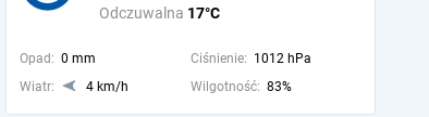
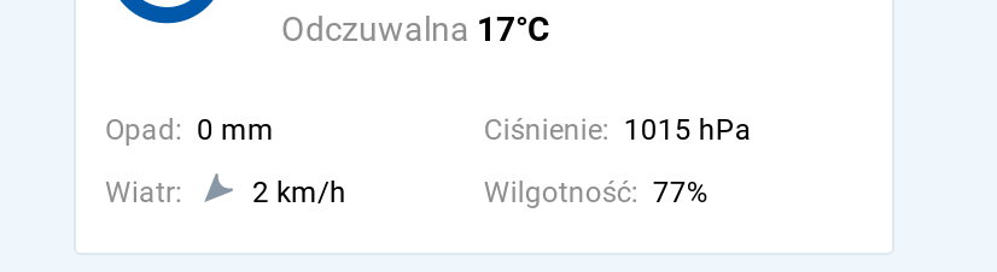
[190,51,311,66] Ciśnienie: 1012 hPa -> [484,113,752,147] Ciśnienie: 1015 hPa
[86,79,292,94] 4 km/h | Wilgotność: 83% -> [252,176,708,209] 2 km/h | Wilgotność: 77%

